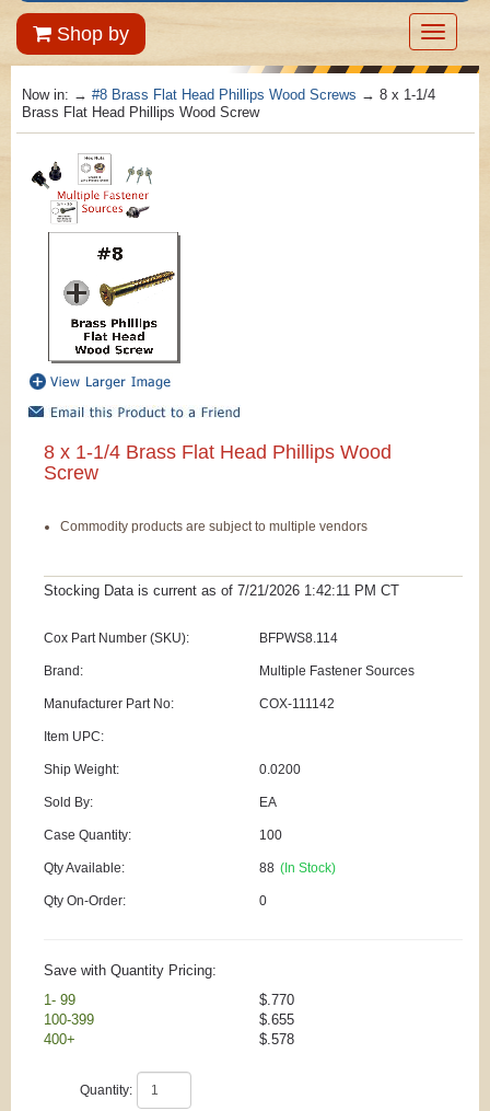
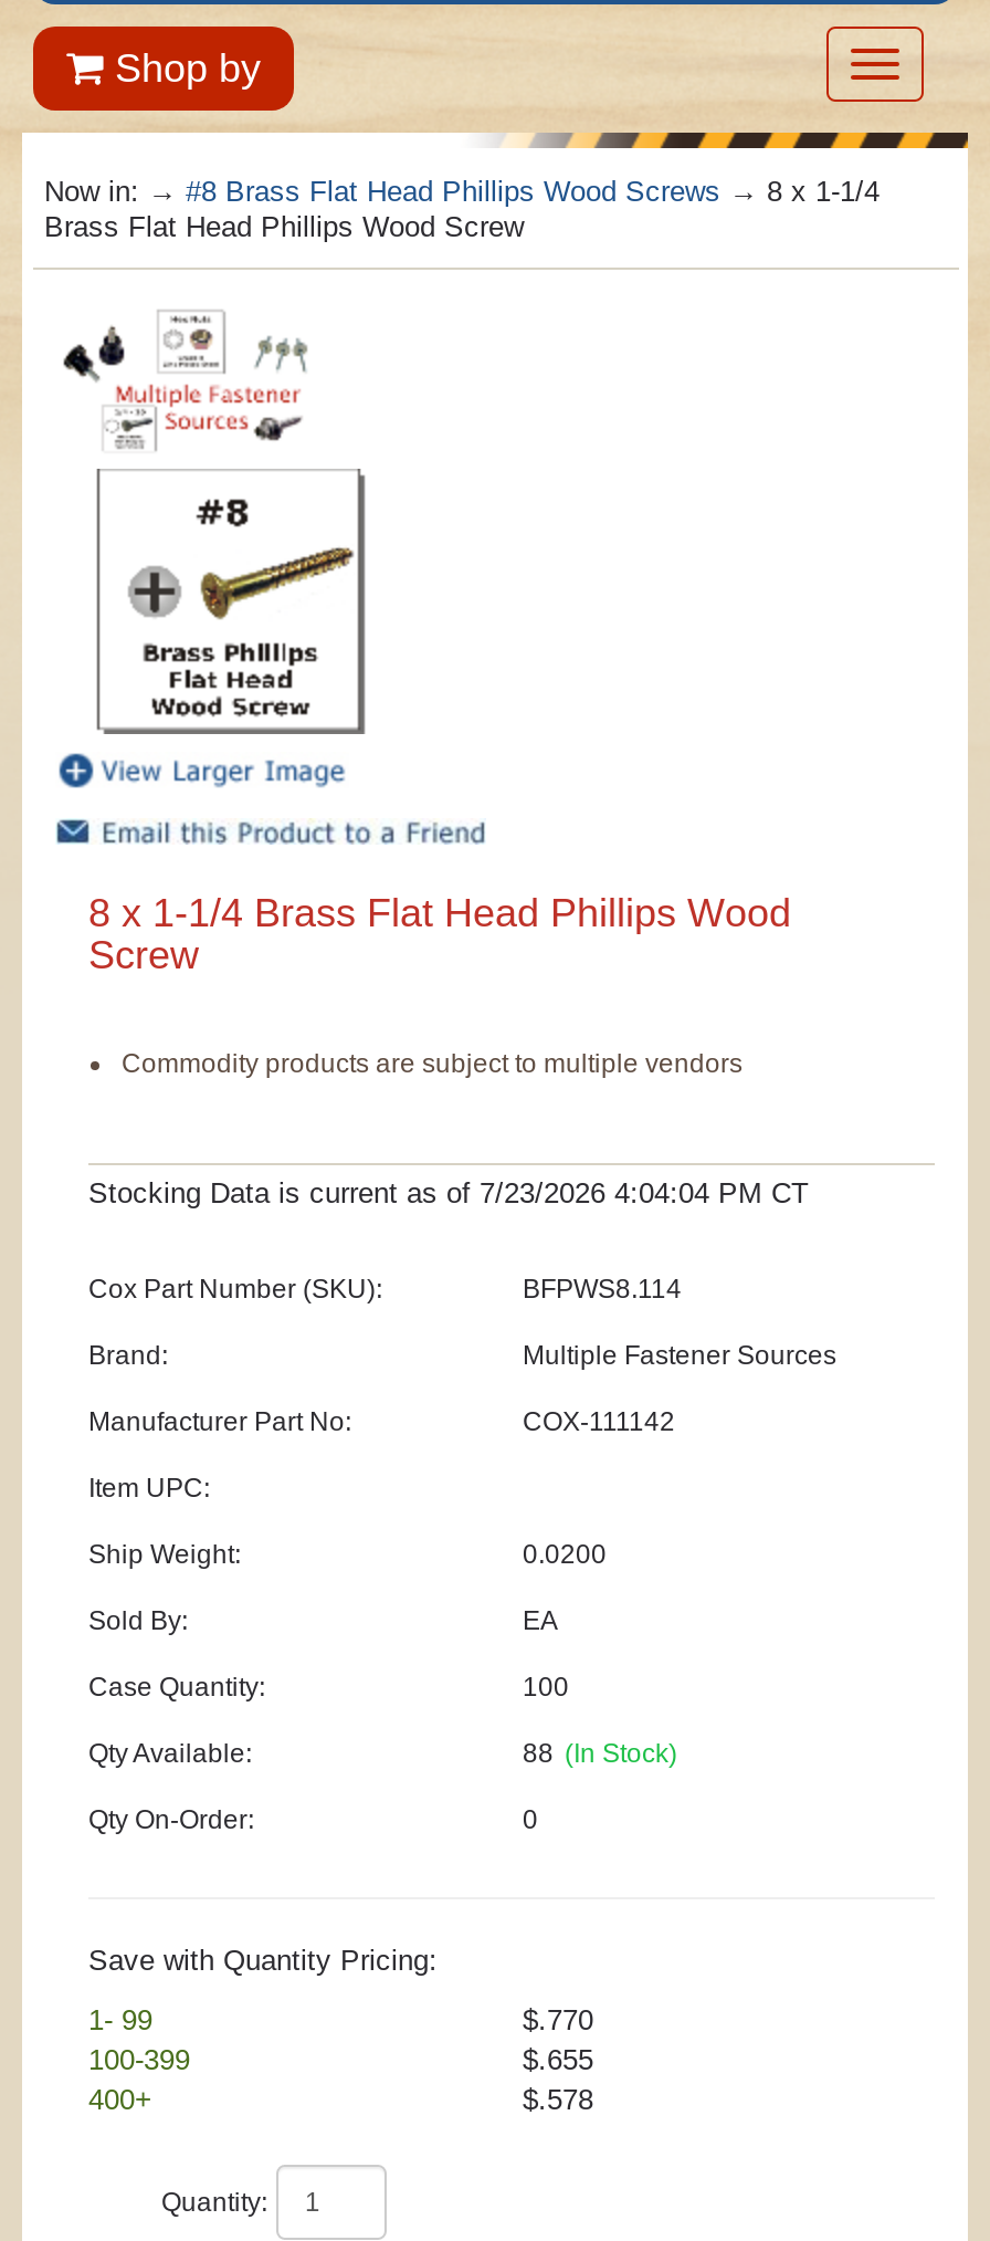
[44,583,399,599] Stocking Data is current as of 7/21/2026 1:42:11 PM CT -> [88,1177,809,1210] Stocking Data is current as of 7/23/2026 4:04:04 PM CT

